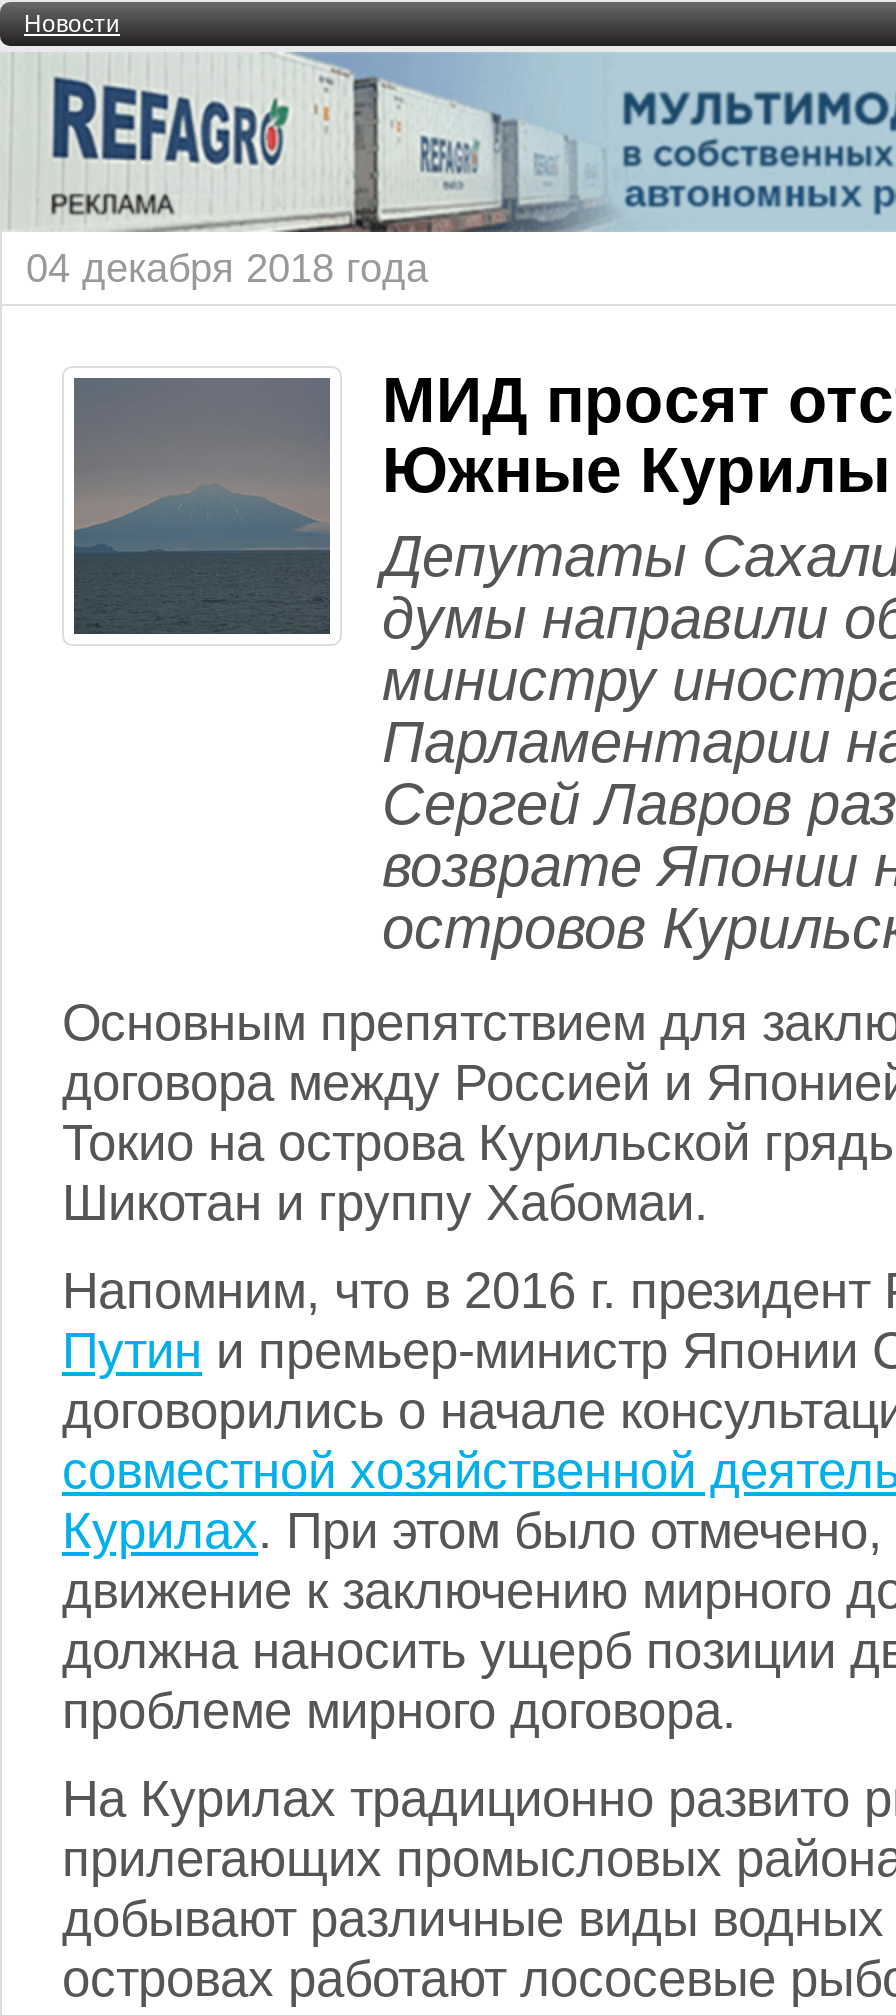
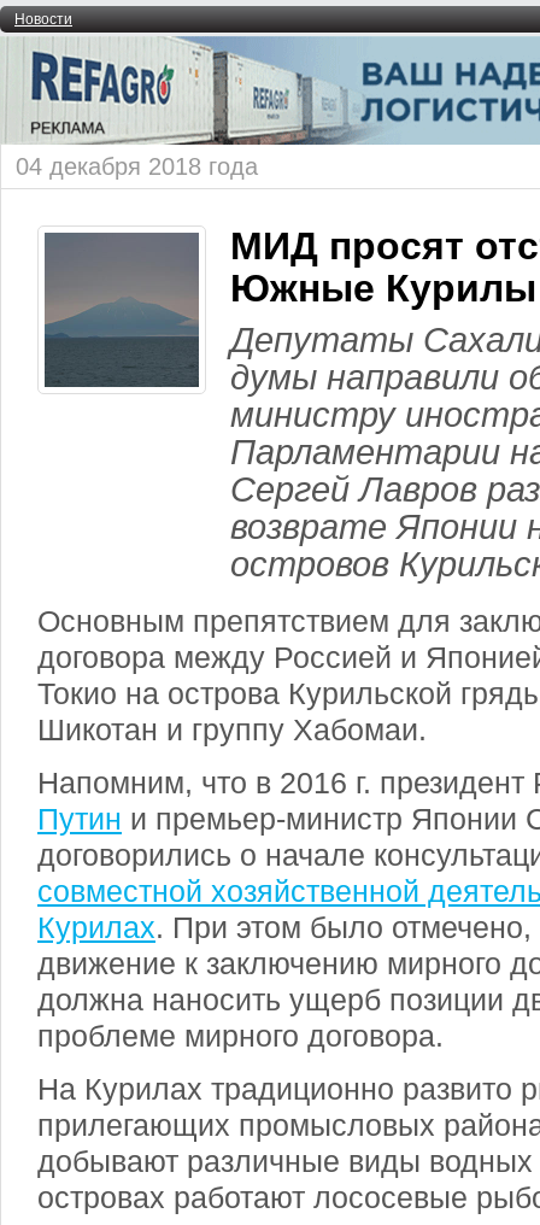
[600,90,890,216] [image] -> [360,60,536,134] [image]

